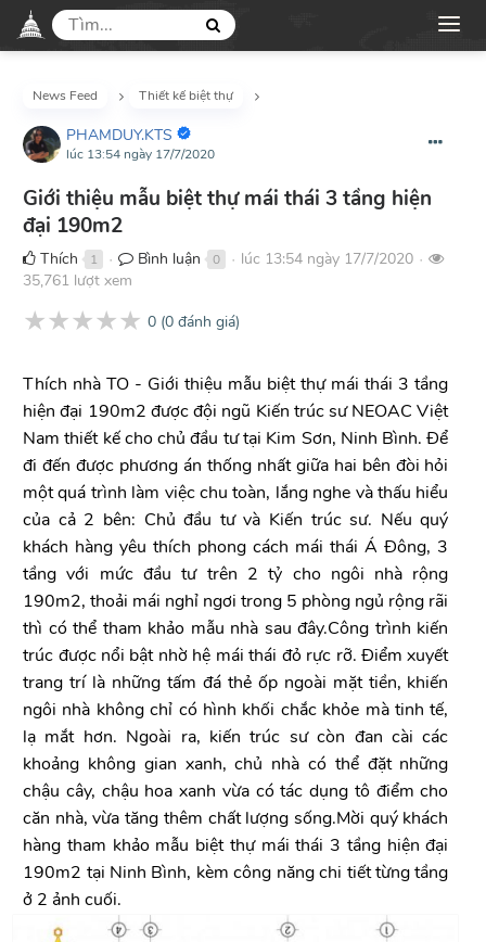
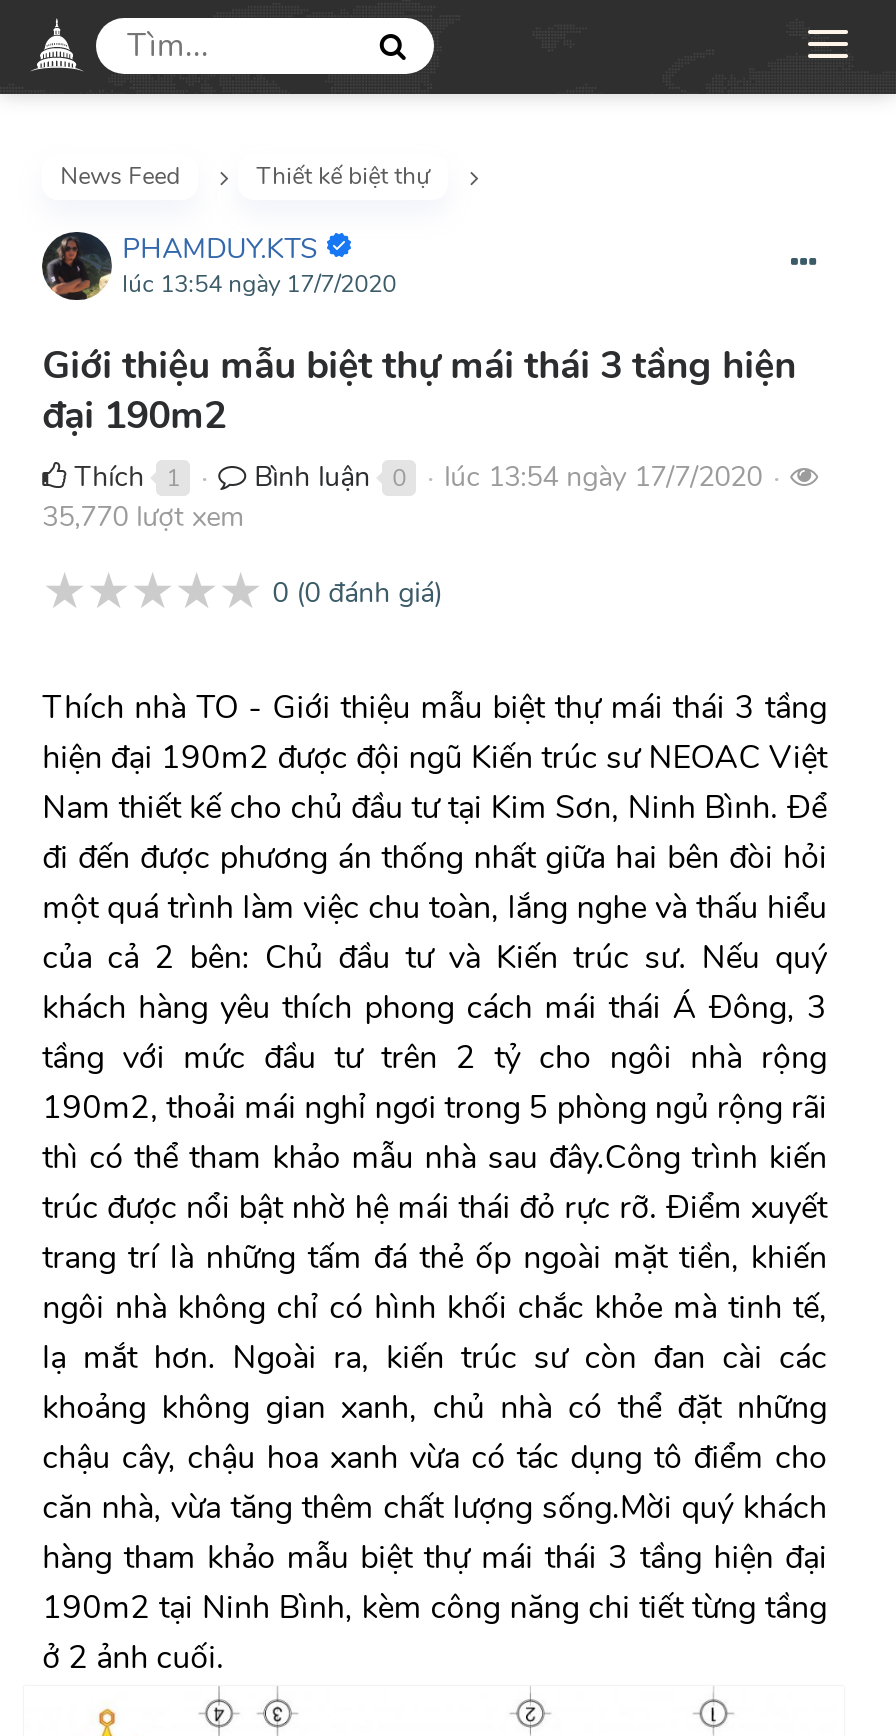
[23,270,132,291] 35,761 lượt xem -> [42,498,244,536] 35,770 lượt xem

